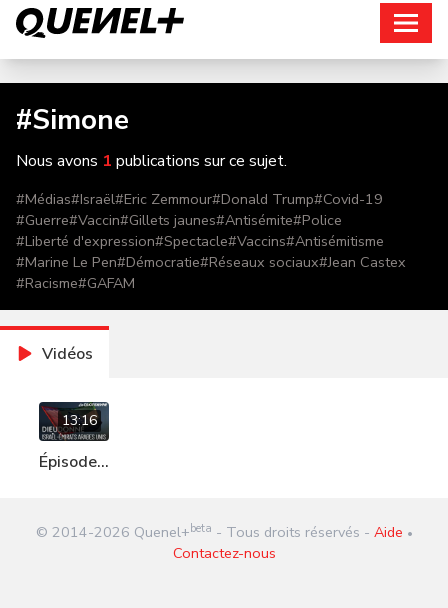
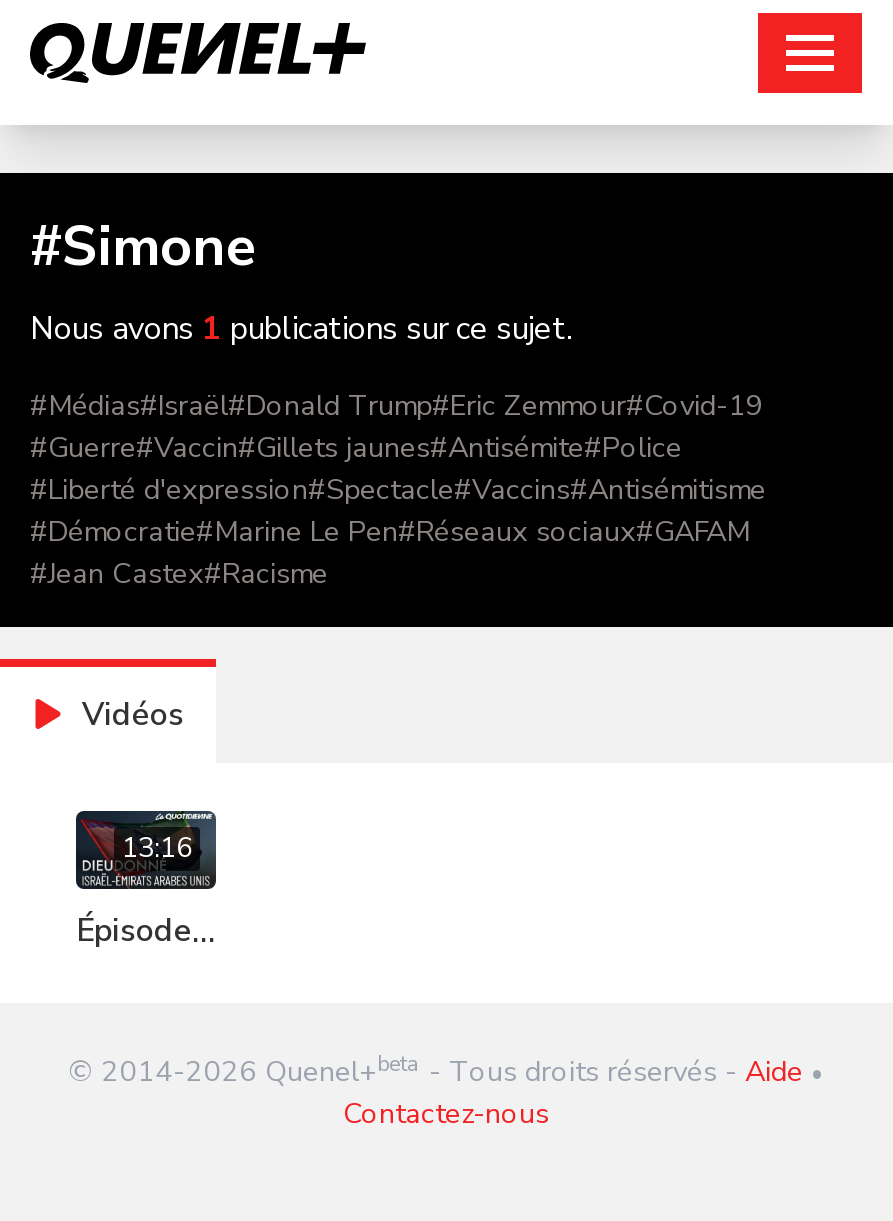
[16,189,383,209] #Médias#Israël#Eric Zemmour#Donald Trump#Covid-19 -> [30,385,764,425] #Médias#Israël#Donald Trump#Eric Zemmour#Covid-19
[16,252,406,293] #Marine Le Pen#Démocratie#Réseaux sociaux#Jean Castex | #Racisme#GAFAM -> [30,511,750,593] #Démocratie#Marine Le Pen#Réseaux sociaux#GAFAM | #Jean Castex#Racisme

